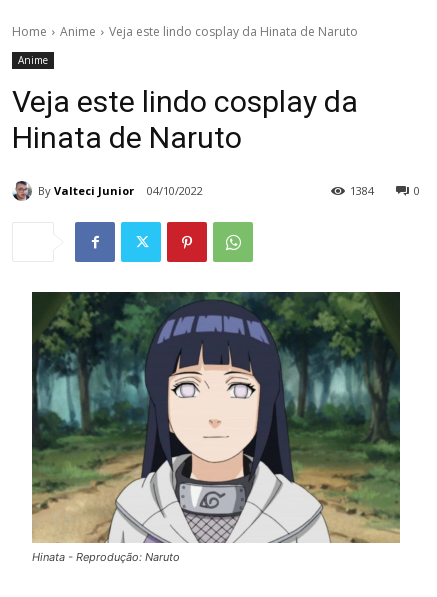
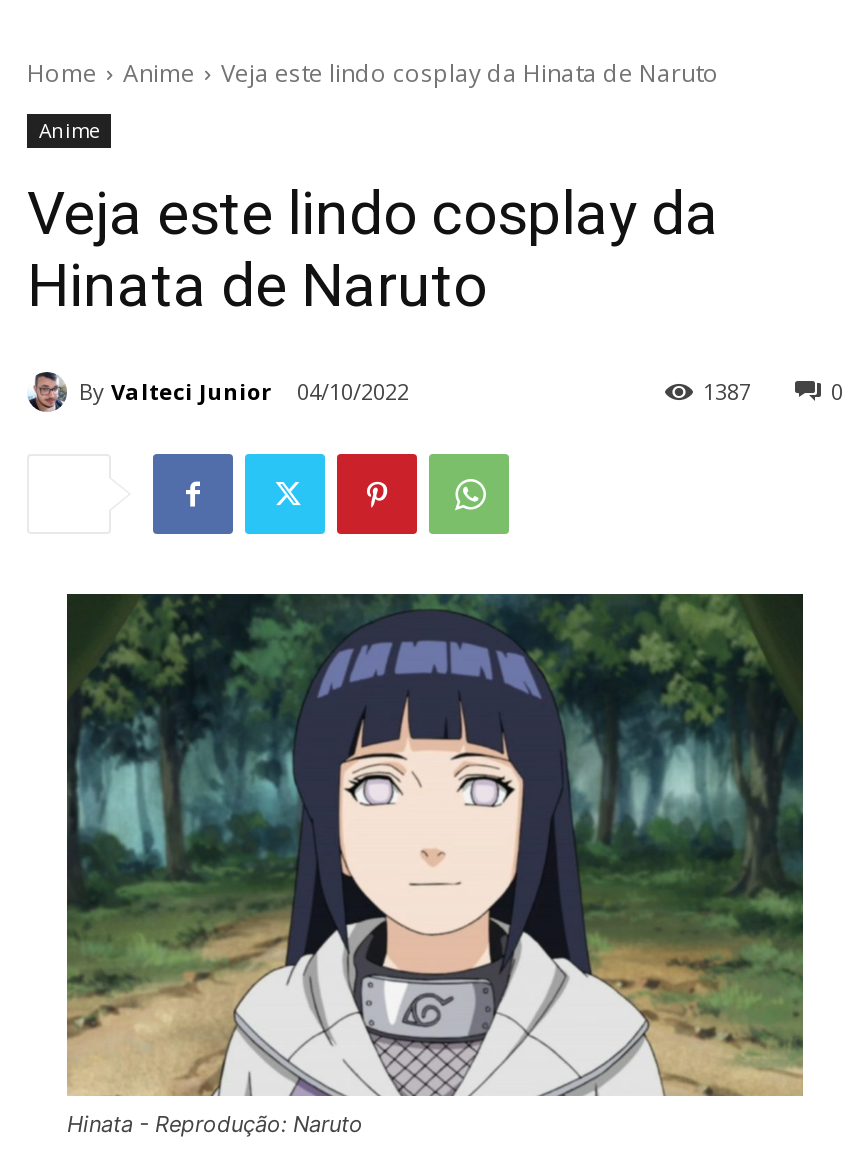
[350,183,374,198] 1384 -> [703,377,751,407] 1387

